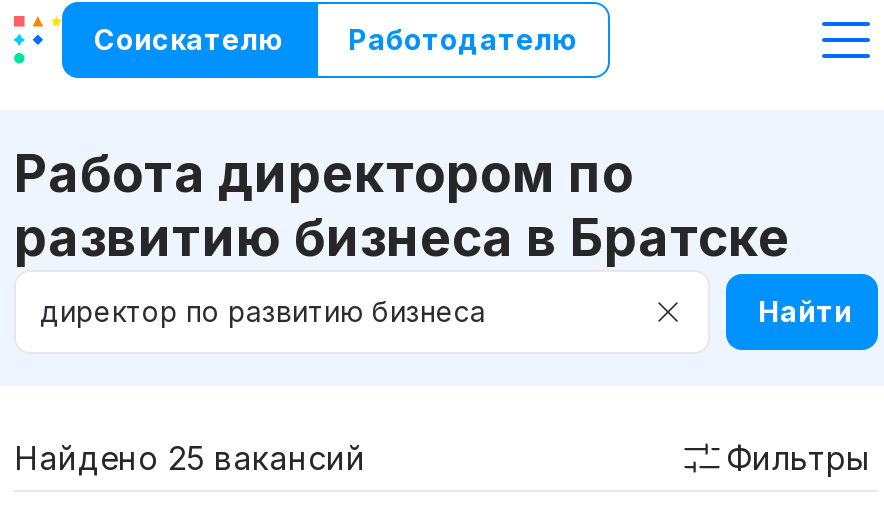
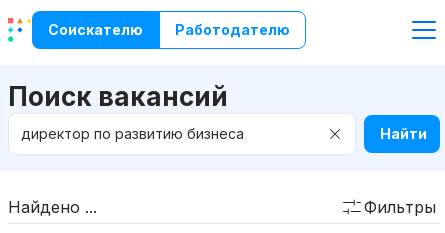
[14,142,790,268] Работа директором по | развитию бизнеса в Братске -> [8,81,228,112] Поиск вакансий
[14,438,366,478] Найдено 25 вакансий -> [8,197,97,217] Найдено ...

